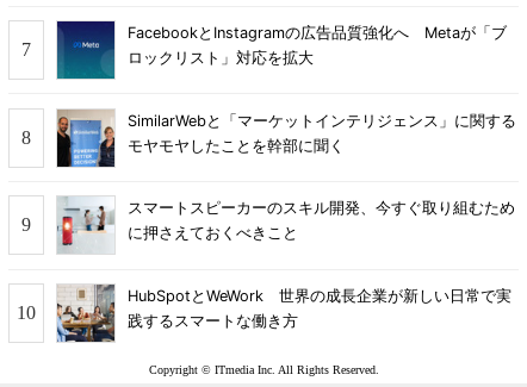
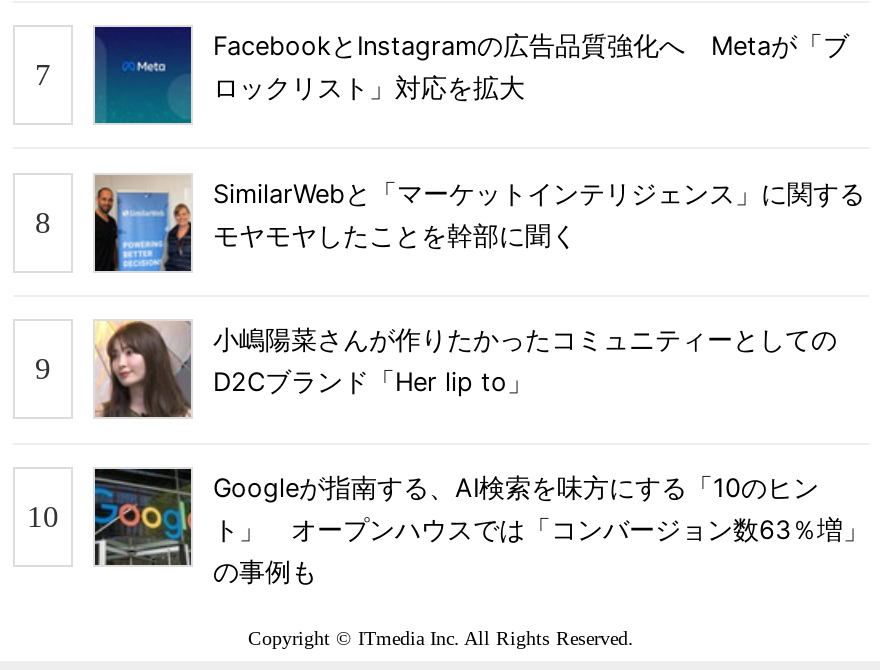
[57,196,515,254] [image] | スマートスピーカーのスキル開発、今すぐ取り組むため | に押さえておくべきこと -> [95,319,837,419] [image] | 小嶋陽菜さんが作りたかったコミュニティーとしての | D2Cブランド「Her lip to」
[56,283,511,343] [image] | HubSpotとWeWork 世界の成長企業が新しい日常で実 | 践するスマートな働き方 -> [93,467,869,587] [image] | Googleが指南する、AI検索を味方にする「10のヒン | ト」 オープンハウスでは「コンバージョン数63％増」 | の事例も

